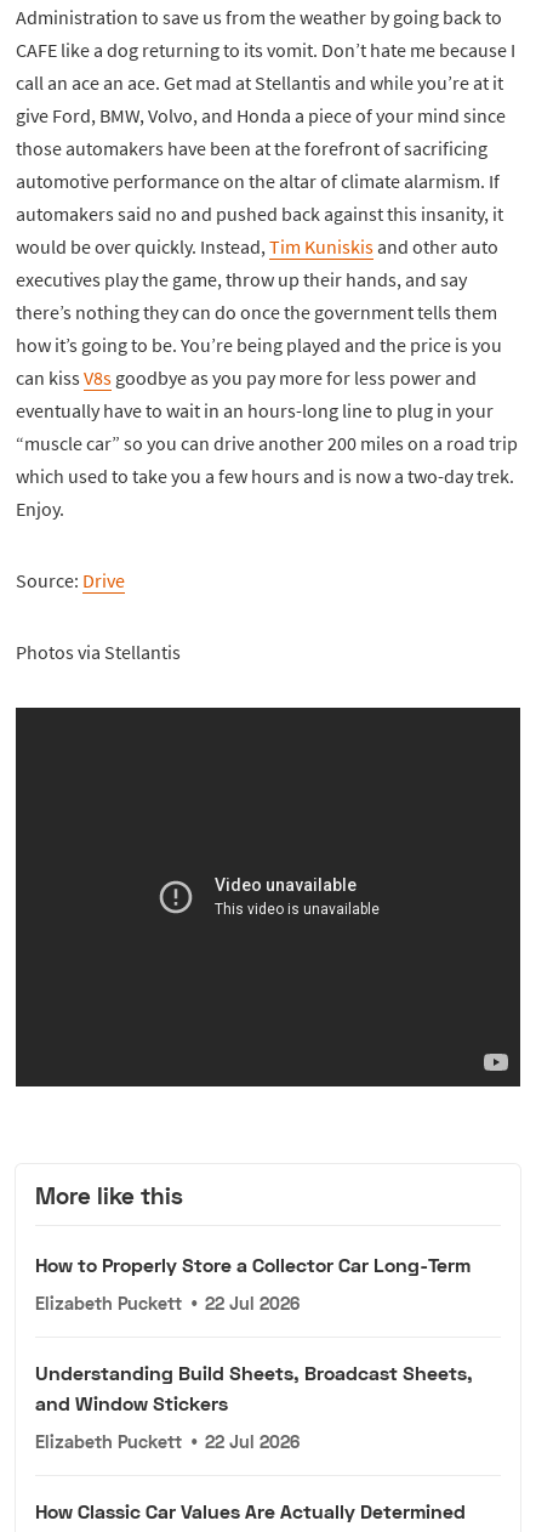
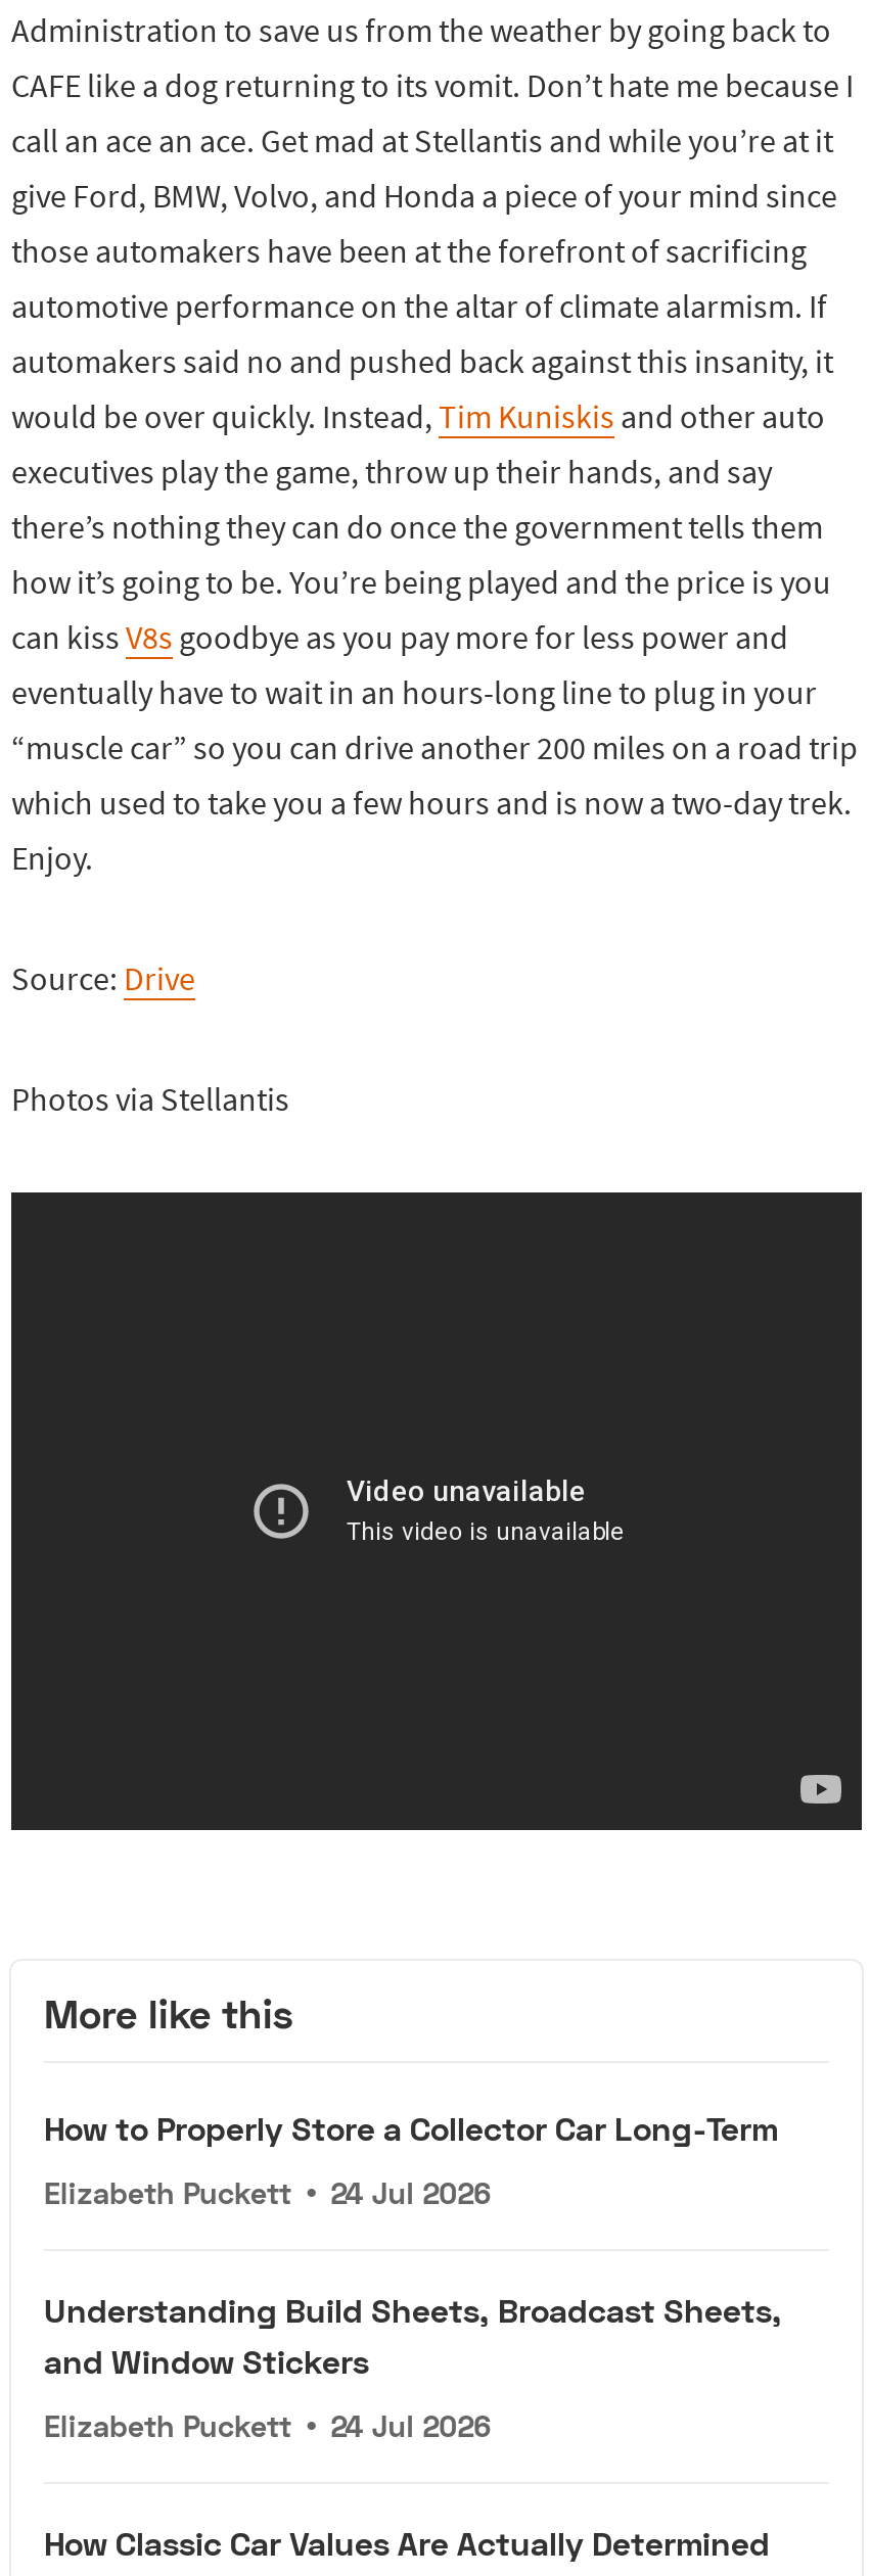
[35,1293,300,1313] Elizabeth Puckett • 22 Jul 2026 -> [44,2176,490,2211] Elizabeth Puckett • 24 Jul 2026
[35,1431,300,1452] Elizabeth Puckett • 22 Jul 2026 -> [44,2409,490,2444] Elizabeth Puckett • 24 Jul 2026

